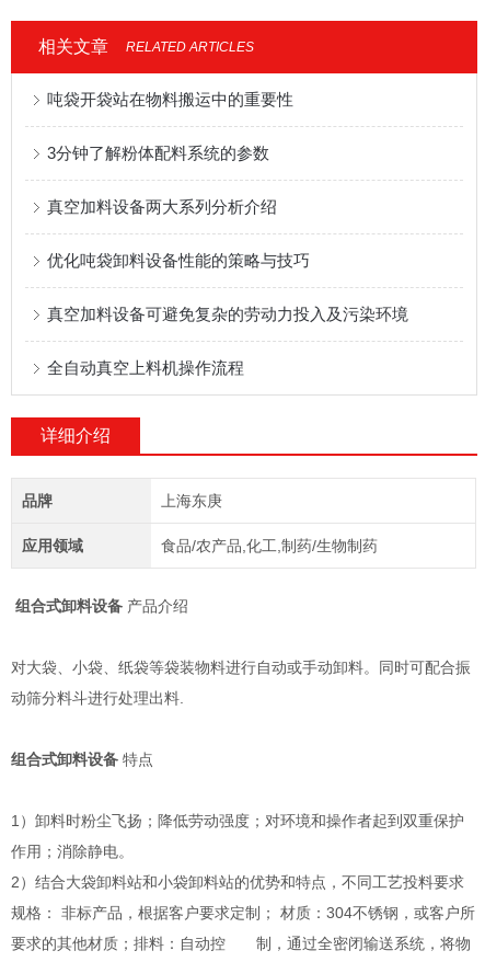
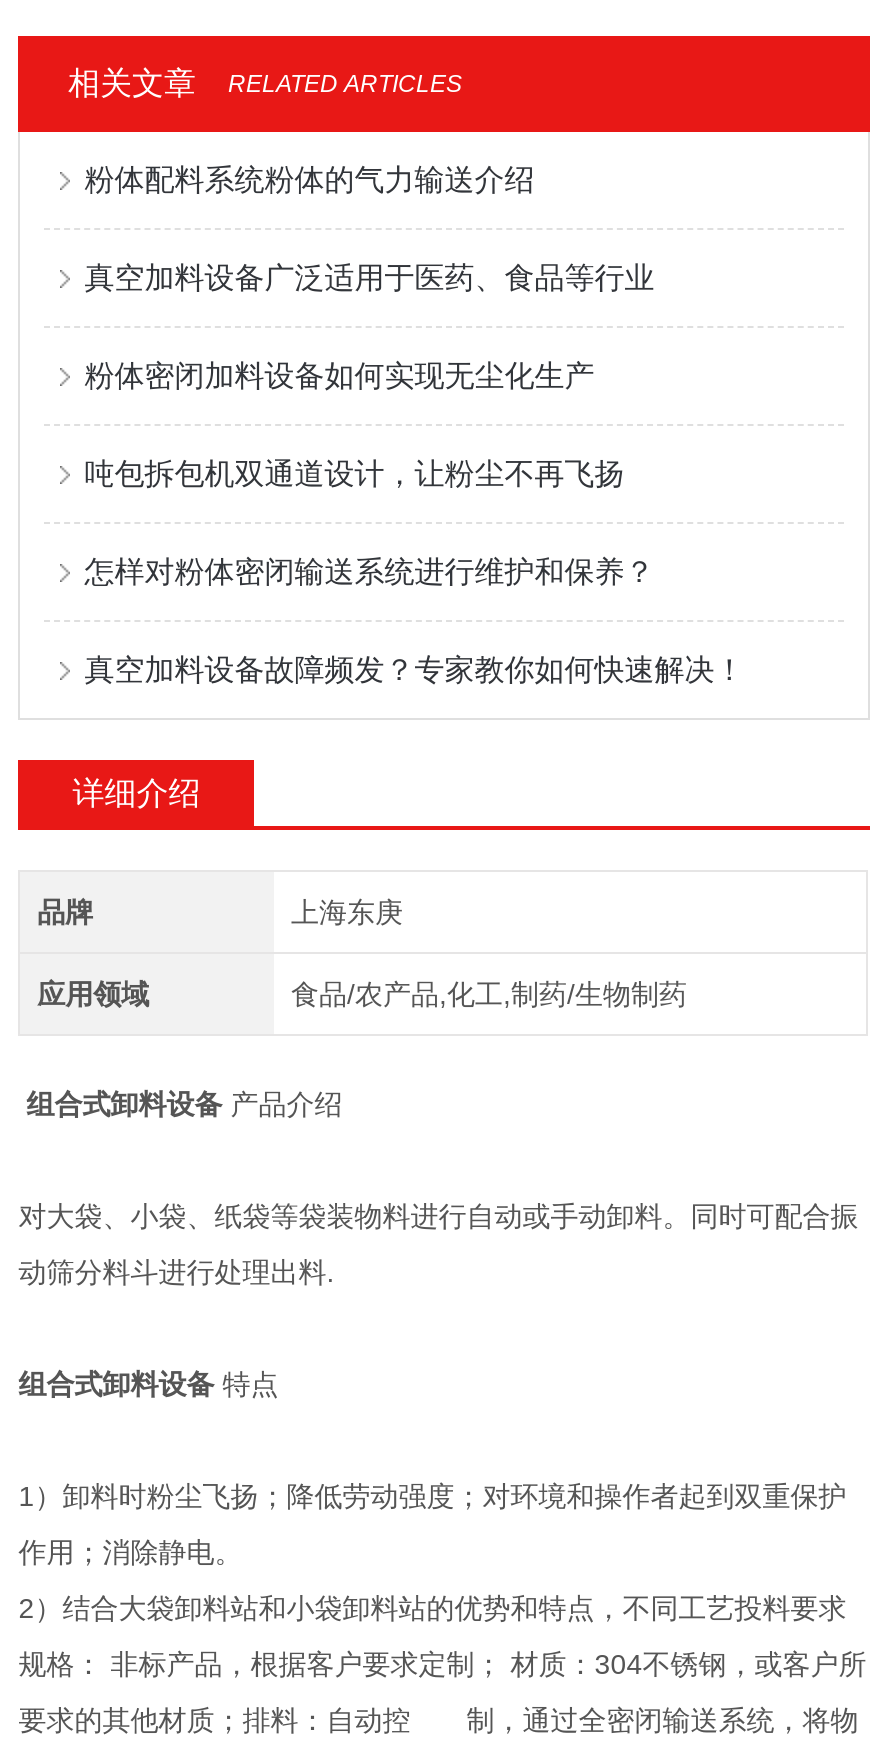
[47,90,294,108] 吨袋开袋站在物料搬运中的重要性 -> [84,162,534,196] 粉体配料系统粉体的气力输送介绍
[47,144,270,162] 3分钟了解粉体配料系统的参数 -> [84,260,654,294] 真空加料设备广泛适用于医药、食品等行业
[47,197,277,216] 真空加料设备两大系列分析介绍 -> [84,358,594,392] 粉体密闭加料设备如何实现无尘化生产
[47,251,310,270] 优化吨袋卸料设备性能的策略与技巧 -> [84,456,624,490] 吨包拆包机双通道设计，让粉尘不再飞扬
[47,305,409,323] 真空加料设备可避免复杂的劳动力投入及污染环境 -> [84,554,654,588] 怎样对粉体密闭输送系统进行维护和保养？
[47,358,244,377] 全自动真空上料机操作流程 -> [84,652,744,686] 真空加料设备故障频发？专家教你如何快速解决！

